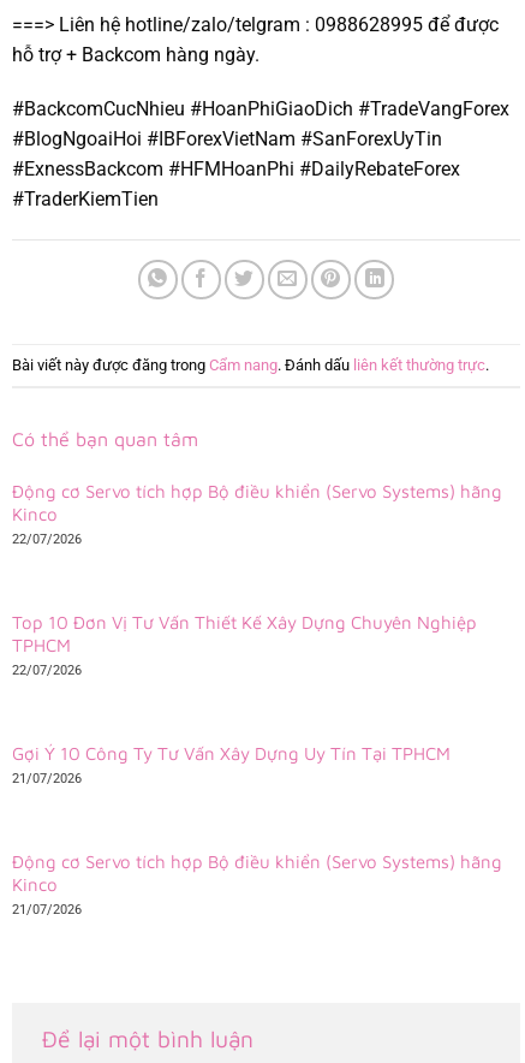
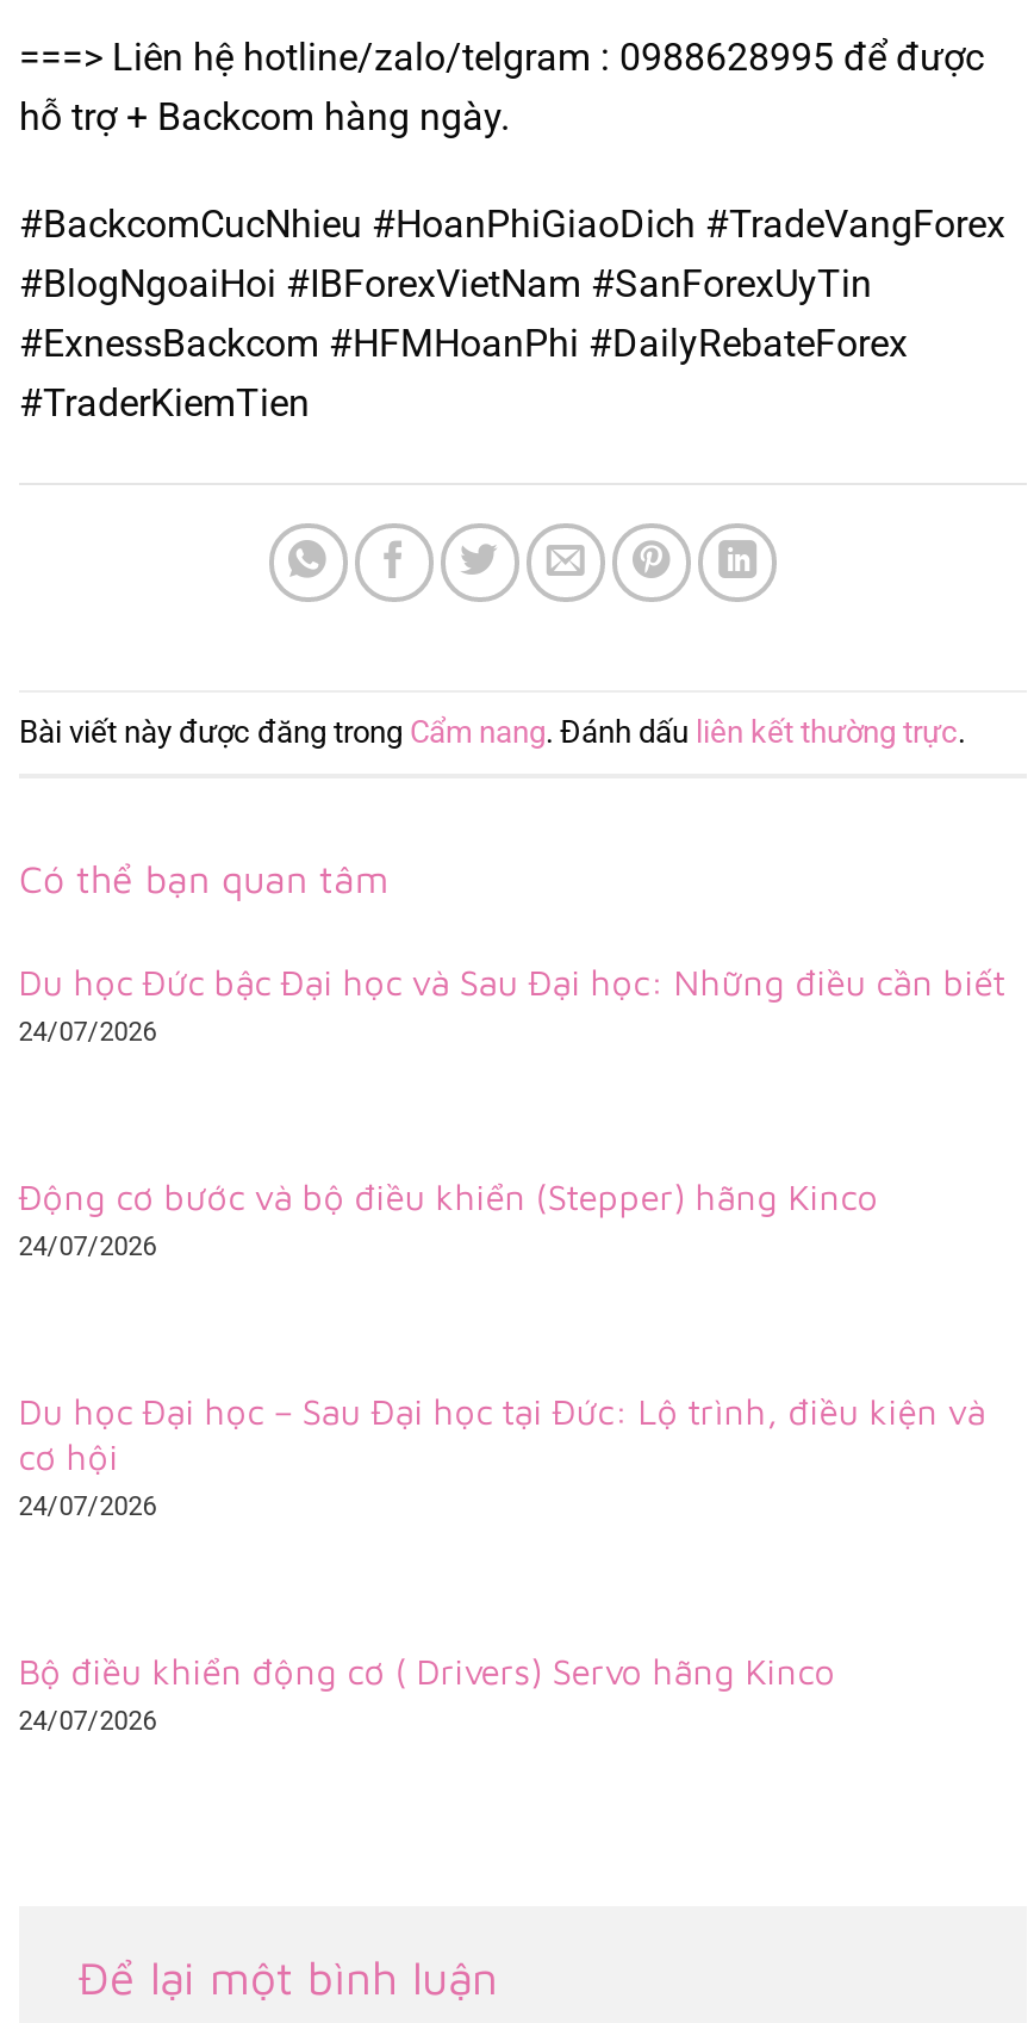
[12,481,502,547] Động cơ Servo tích hợp Bộ điều khiển (Servo Systems) hãng | Kinco | 22/07/2026 -> [19,962,1005,1048] Du học Đức bậc Đại học và Sau Đại học: Những điều cần biết | 24/07/2026
[12,612,477,678] Top 10 Đơn Vị Tư Vấn Thiết Kế Xây Dựng Chuyên Nghiệp | TPHCM | 22/07/2026 -> [19,1177,879,1262] Động cơ bước và bộ điều khiển (Stepper) hãng Kinco | 24/07/2026
[12,743,450,787] Gợi Ý 10 Công Ty Tư Vấn Xây Dựng Uy Tín Tại TPHCM | 21/07/2026 -> [19,1391,986,1523] Du học Đại học – Sau Đại học tại Đức: Lộ trình, điều kiện và | cơ hội | 24/07/2026
[12,852,502,918] Động cơ Servo tích hợp Bộ điều khiển (Servo Systems) hãng | Kinco | 21/07/2026 -> [19,1652,836,1738] Bộ điều khiển động cơ ( Drivers) Servo hãng Kinco | 24/07/2026

